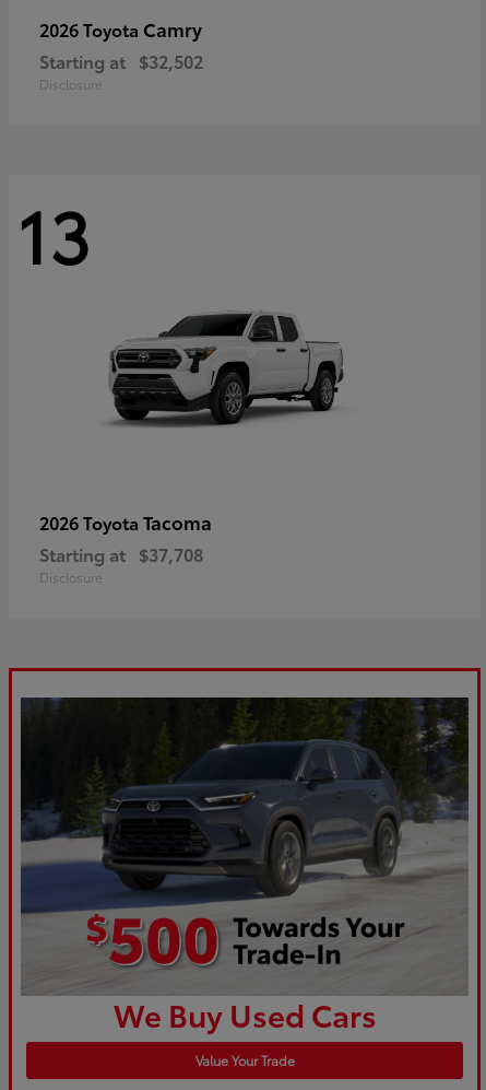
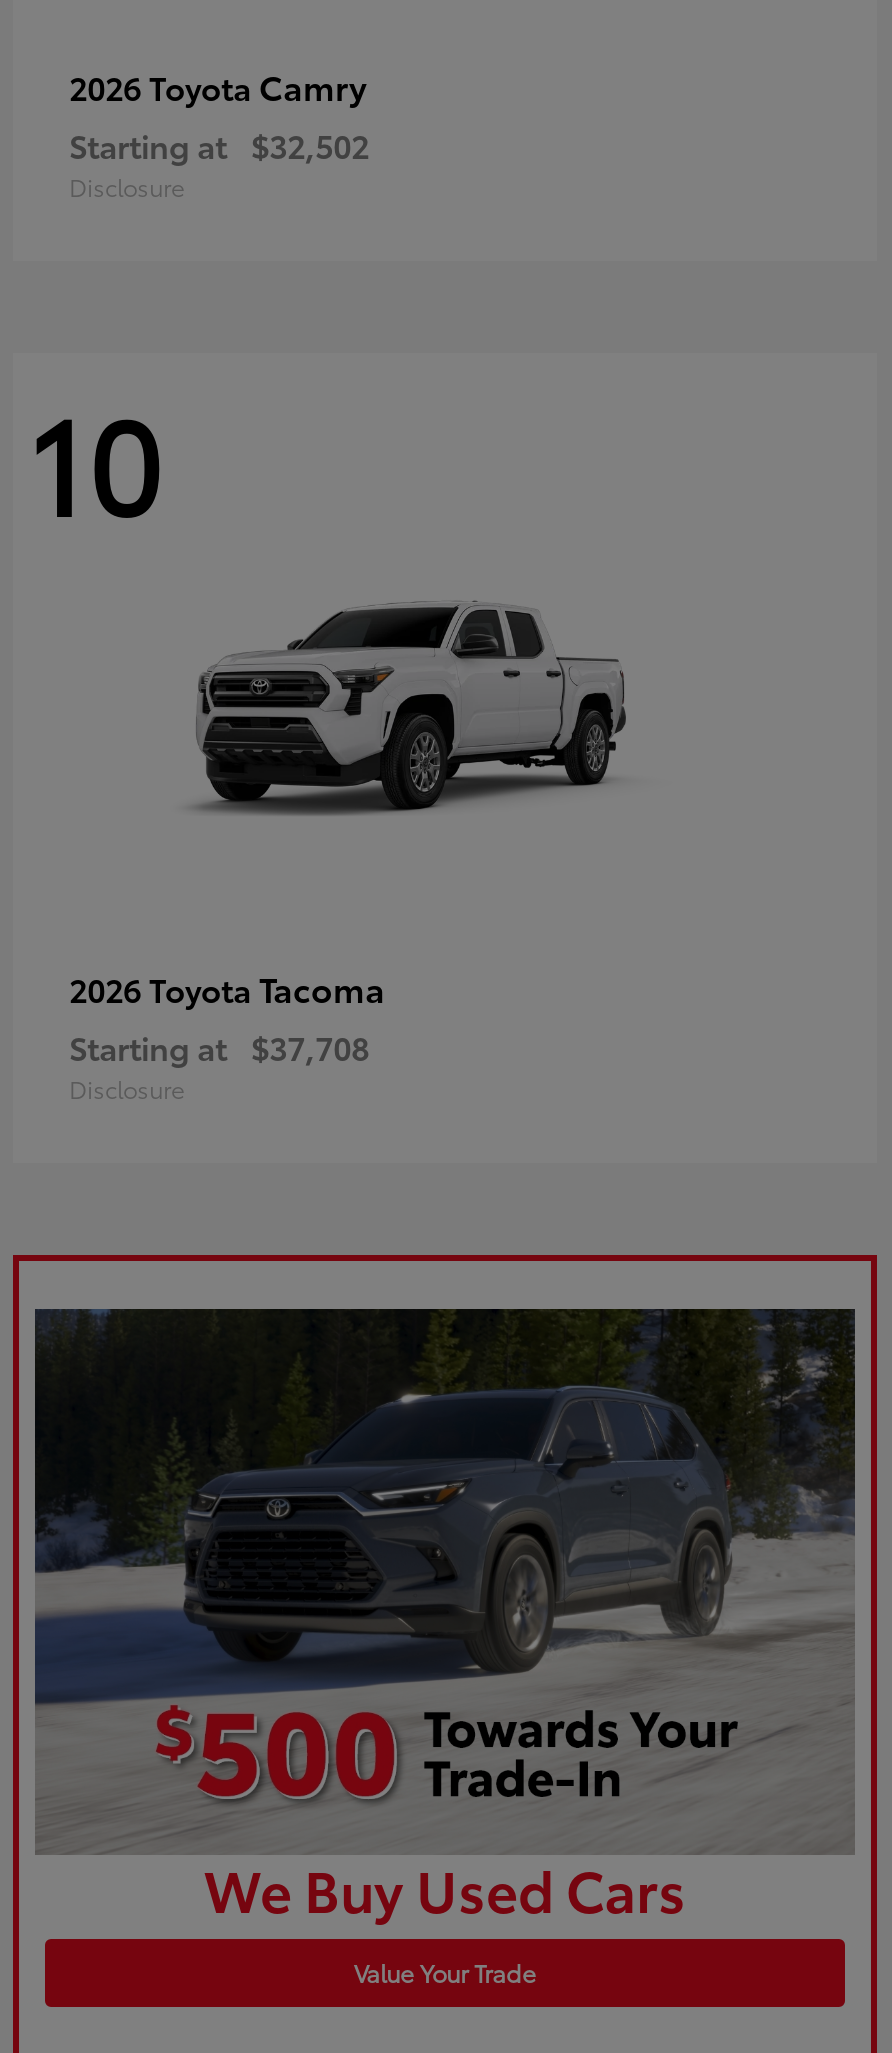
[17,183,90,283] 13 -> [29,367,161,551] 10

